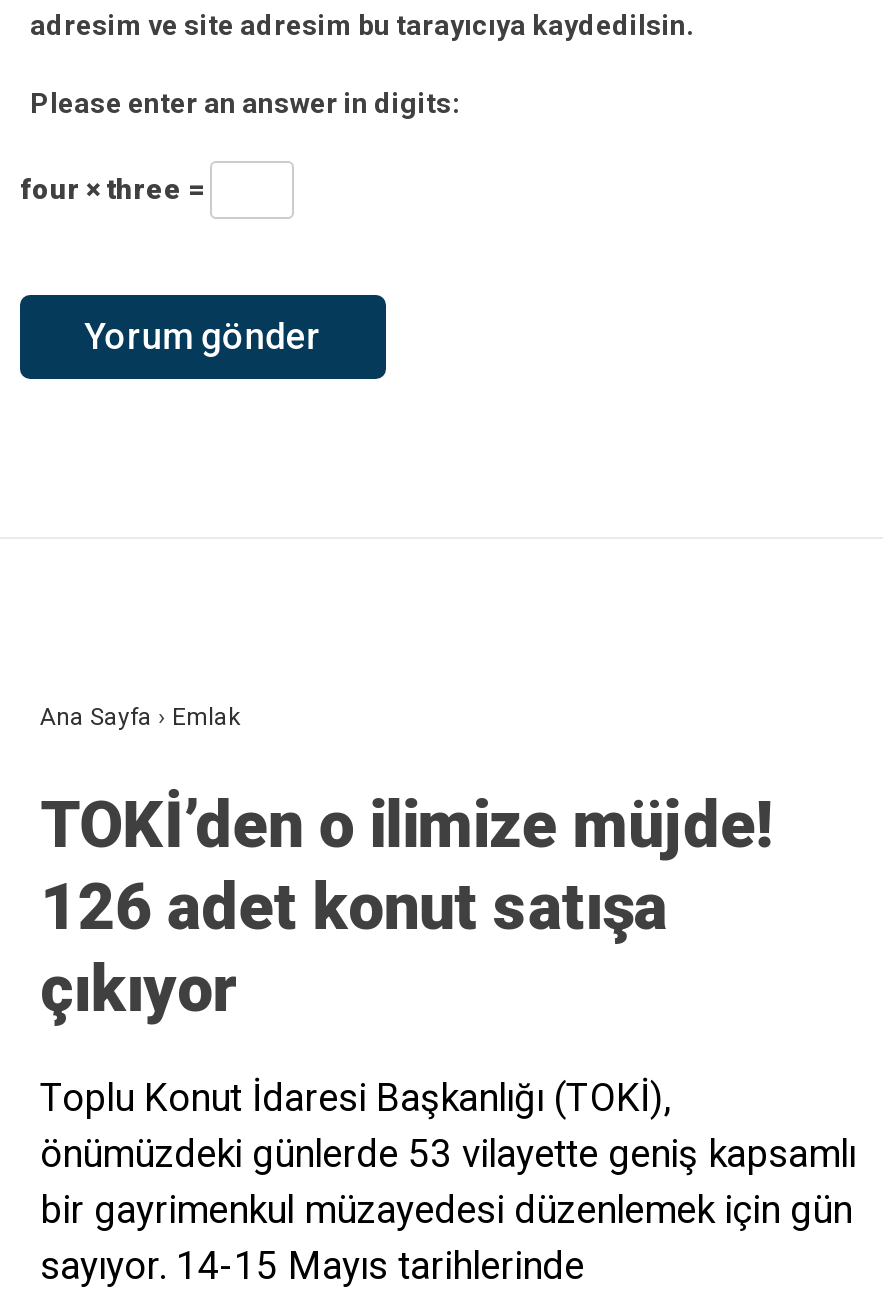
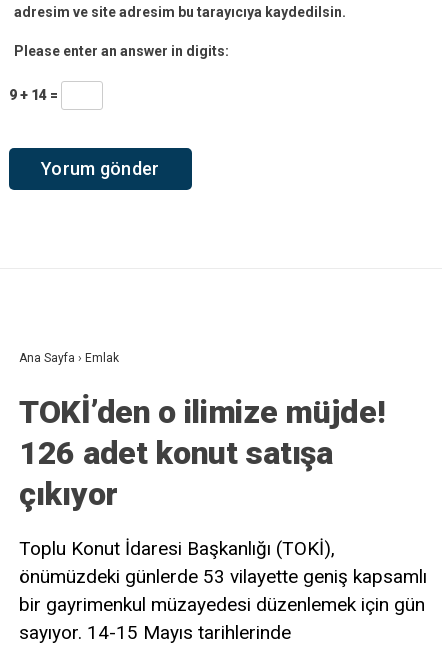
[20,173,210,205] four × three = -> [9,87,61,103] 9 + 14 =

